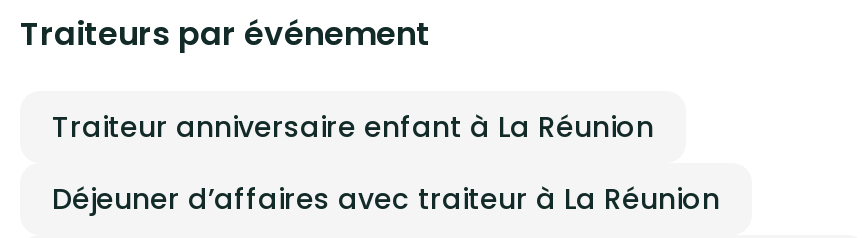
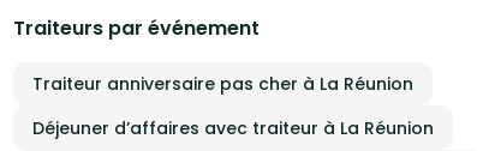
[52,106,654,146] Traiteur anniversaire enfant à La Réunion -> [32,72,413,96] Traiteur anniversaire pas cher à La Réunion

